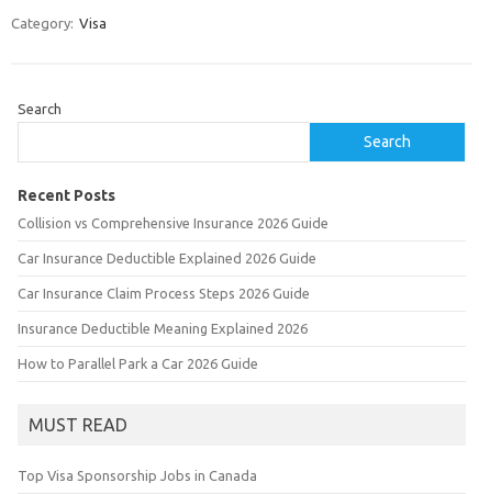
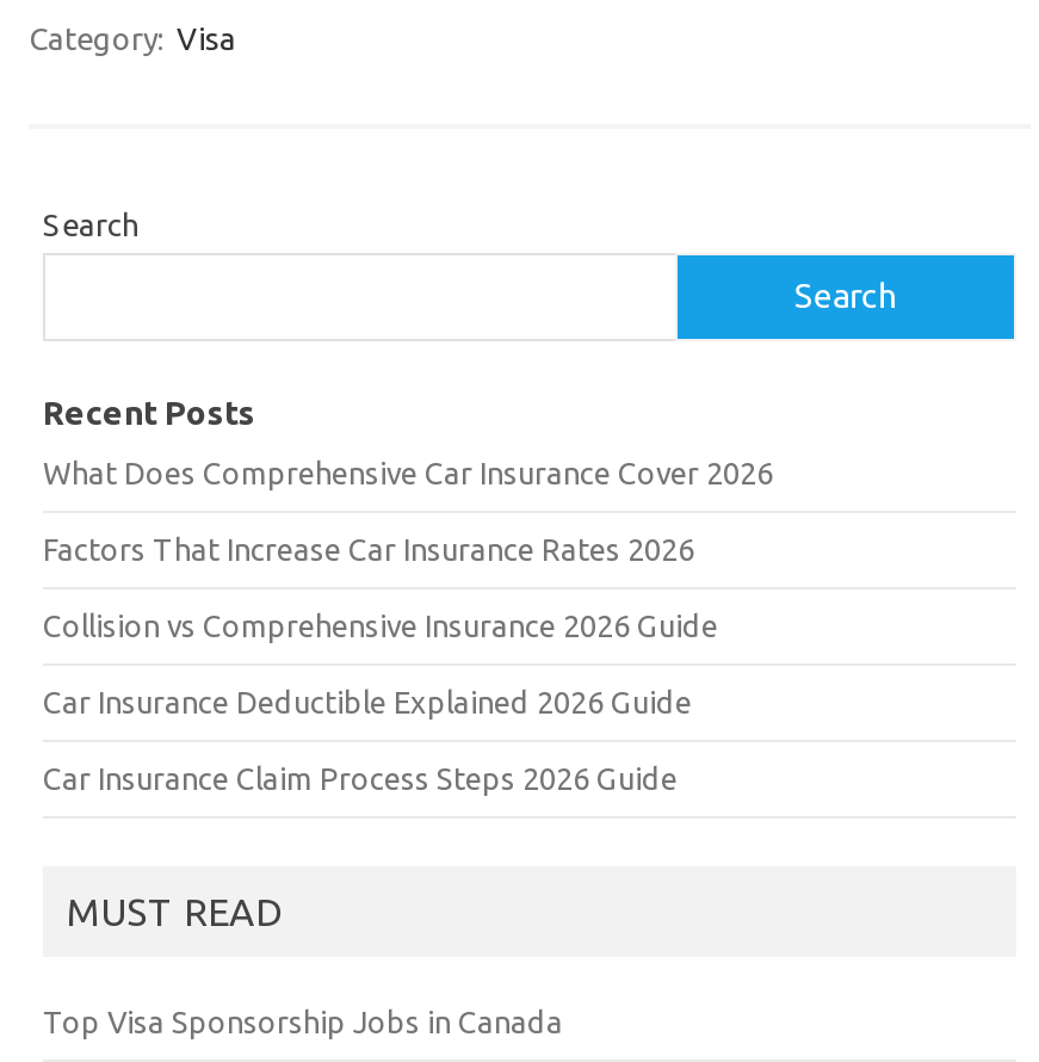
none -> [43,456,773,566] What Does Comprehensive Car Insurance Cover 2026 | Factors That Increase Car Insurance Rates 2026
moved [18,215,328,301] -> [43,609,718,795]: Collision vs Comprehensive Insurance 2026 Guide | Car Insurance Deductible Explained 2026 Guide | Car Insurance Claim Process Steps 2026 Guide
[18,321,308,371] Insurance Deductible Meaning Explained 2026 | How to Parallel Park a Car 2026 Guide -> none

